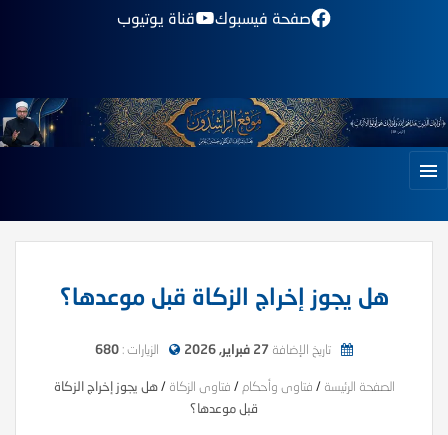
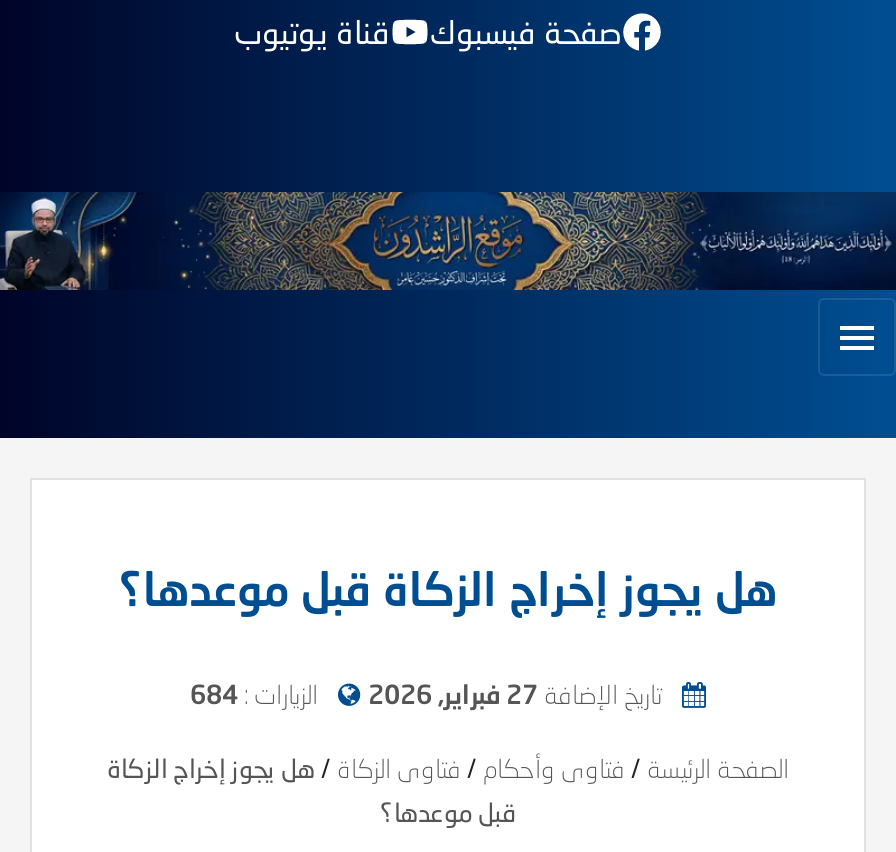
[95,341,159,357] الزيارات : 680 -> [190,678,318,710] الزيارات : 684

